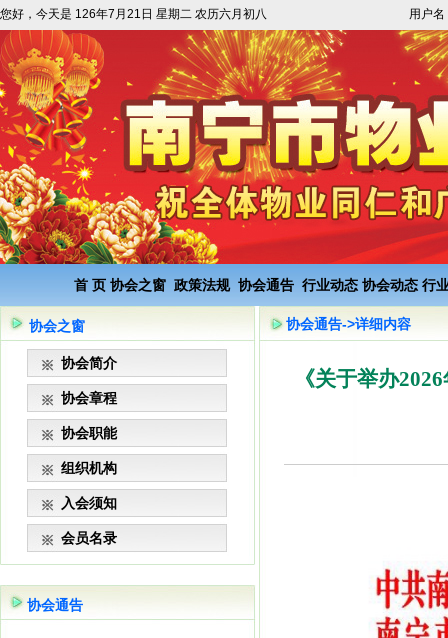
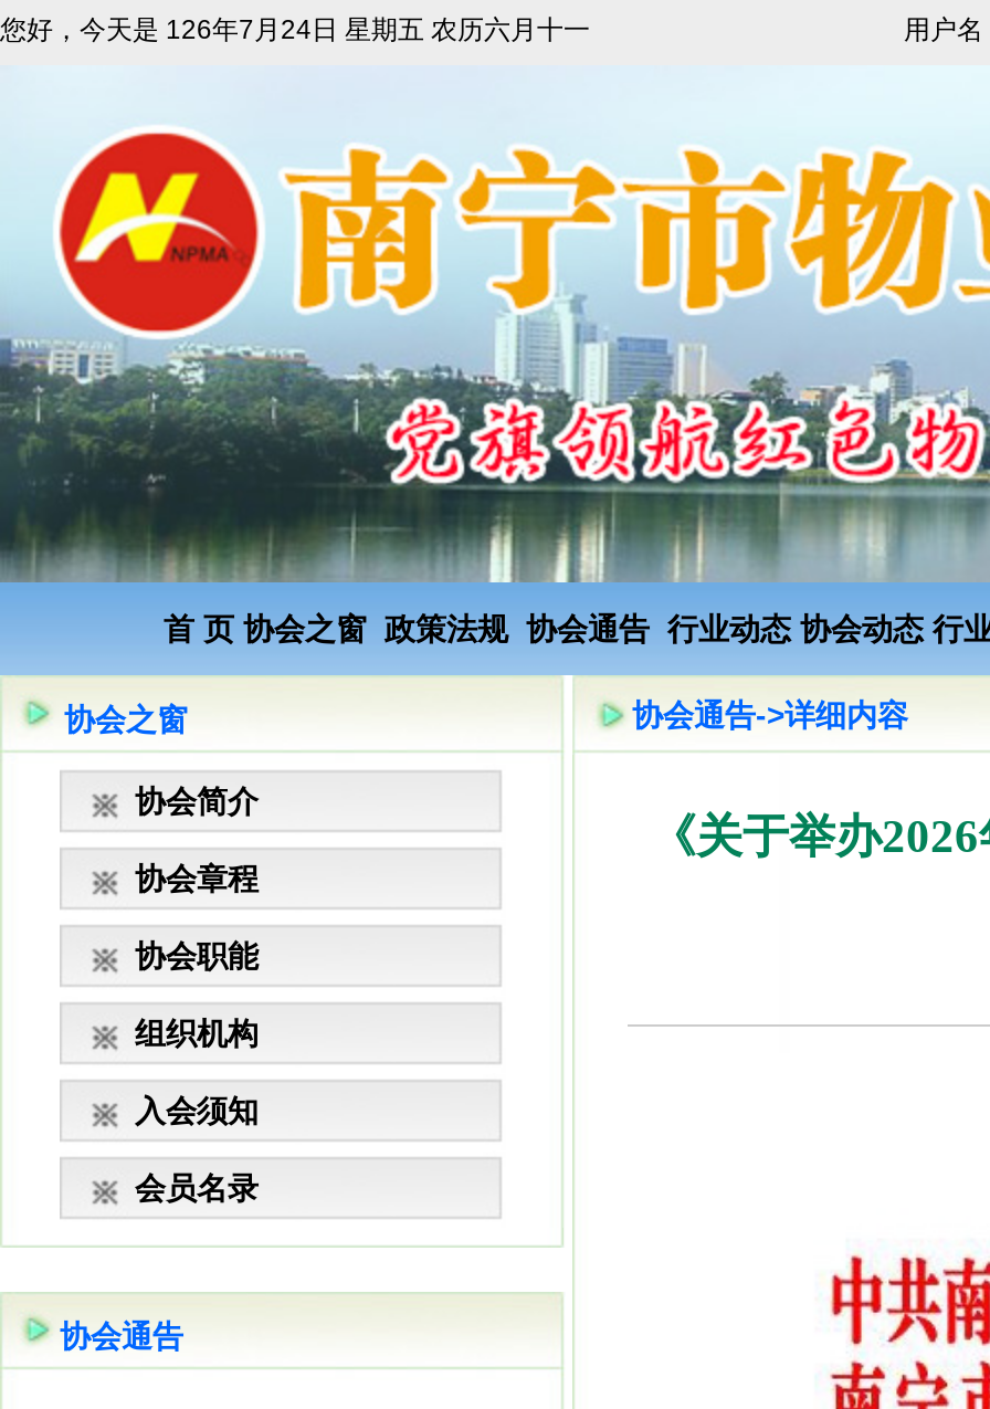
[0,7,267,21] 您好，今天是126年7月21日 星期二 农历六月初八 -> [0,14,590,45] 您好，今天是126年7月24日 星期五 农历六月十一
[3,29,445,265] [image] -> [7,65,983,585] [image]

